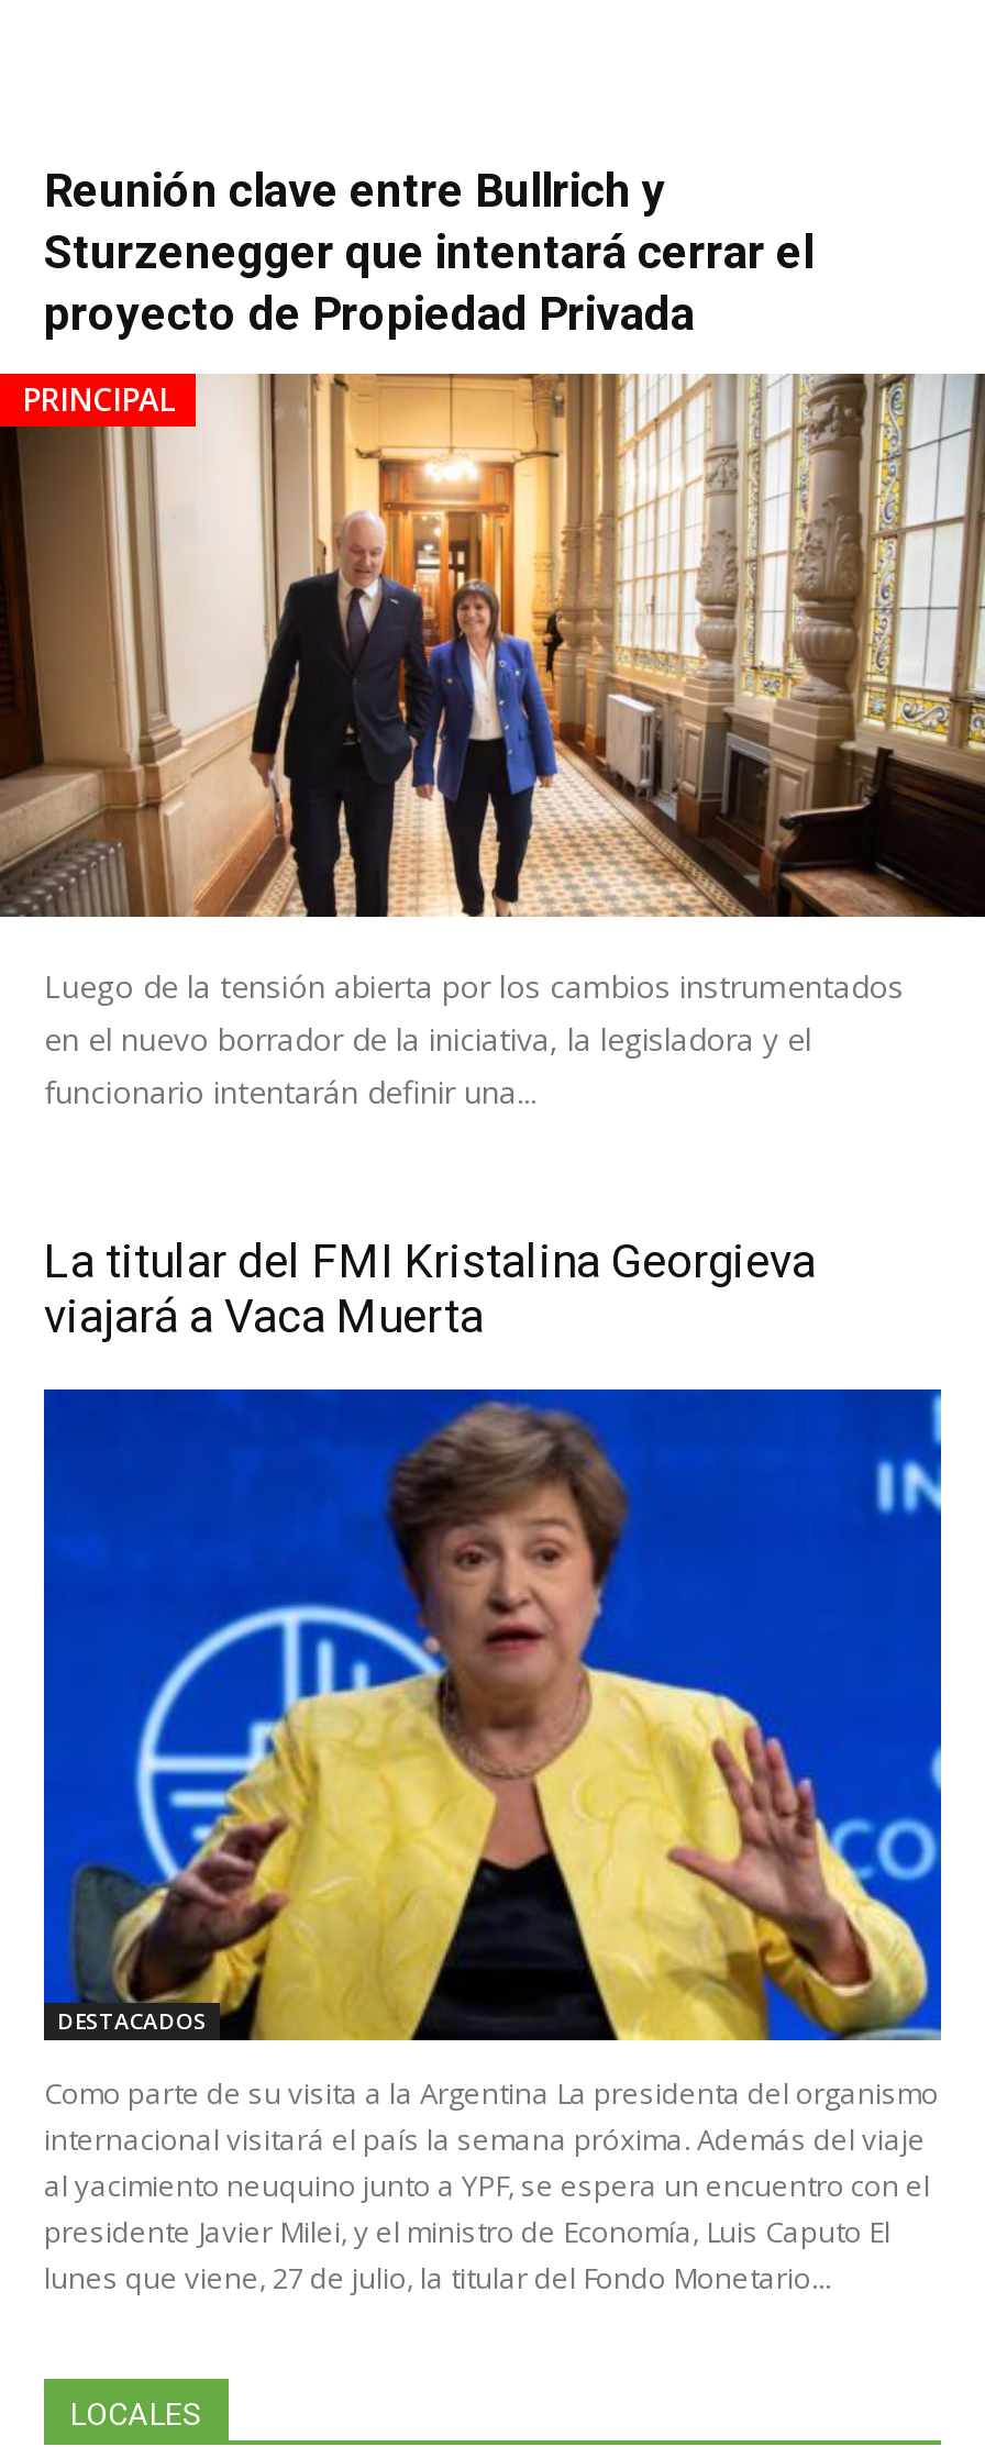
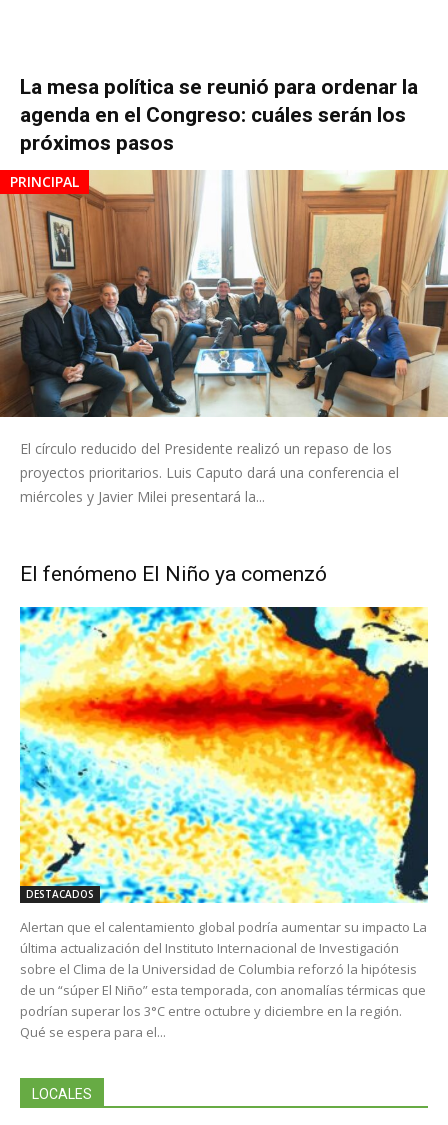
[44,164,814,340] Reunión clave entre Bullrich y | Sturzenegger que intentará cerrar el | proyecto de Propiedad Privada -> [20,74,418,154] La mesa política se reunió para ordenar la | agenda en el Congreso: cuáles serán los | próximos pasos
[7,372,978,1113] [image] | Luego de la tensión abierta por los cambios instrumentados | en el nuevo borrador de la iniciativa, la legisladora y el | funcionario intentarán definir una... -> [3,170,445,506] [image] | El círculo reducido del Presidente realizó un repaso de los | proyectos prioritarios. Luis Caputo dará una conferencia el | miércoles y Javier Milei presentará la...
[44,1236,816,1344] La titular del FMI Kristalina Georgieva | viajará a Vaca Muerta -> [20,562,327,586] El fenómeno El Niño ya comenzó
[42,1387,943,2298] [image] | Como parte de su visita a la Argentina La presidenta del organismo | internacional visitará el país la semana próxima. Además del viaje | al yacimiento neuquino junto a YPF, se espera un encuentro con el | presidente Javier Milei, y el ministro de Economía, Luis Caputo El | lunes que viene, 27 de julio, la titular del Fondo Monetario... -> [19,606,429,1041] [image] | Alertan que el calentamiento global podría aumentar su impacto La | última actualización del Instituto Internacional de Investigación | sobre el Clima de la Universidad de Columbia reforzó la hipótesis | de un “súper El Niño” esta temporada, con anomalías térmicas que | podrían superar los 3°C entre octubre y diciembre en la región. | Qué se espera para el...
moved [57,2006,207,2036] -> [26,887,94,901]: DESTACADOS

